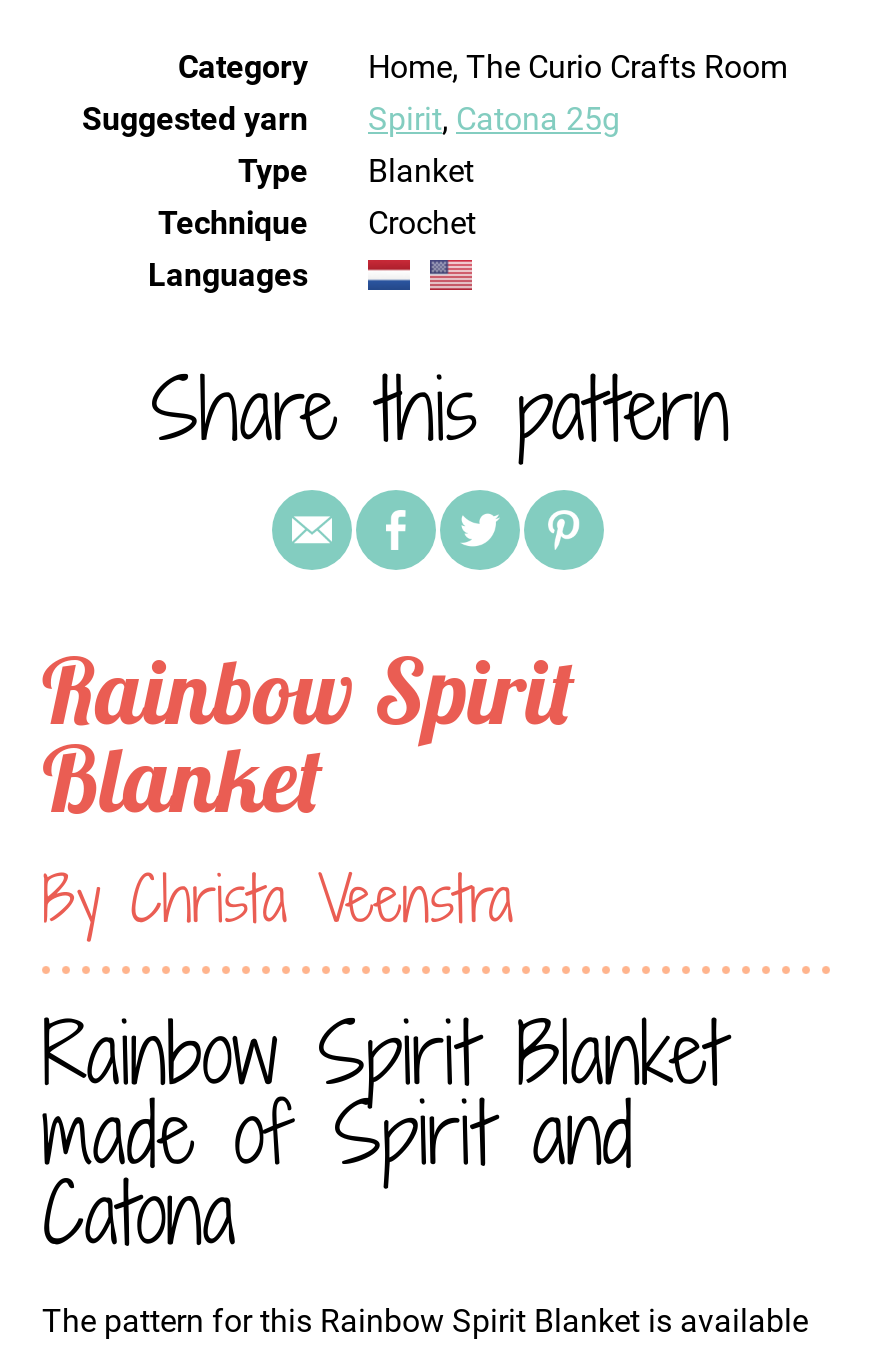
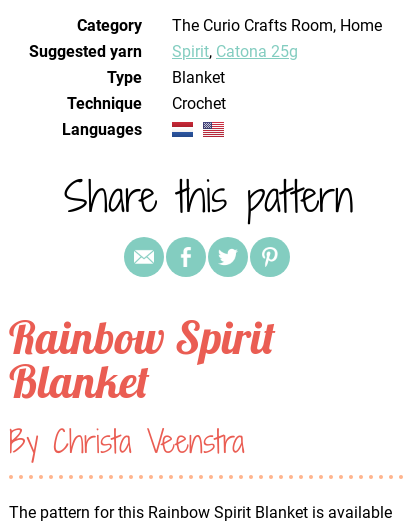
[390,48,788,86] Home, The Curio Crafts Room -> [182,16,382,35] The Curio Crafts Room, Home
[42,994,724,1272] Rainbow Spirit Blanket | made of Spirit and | Catona -> none

